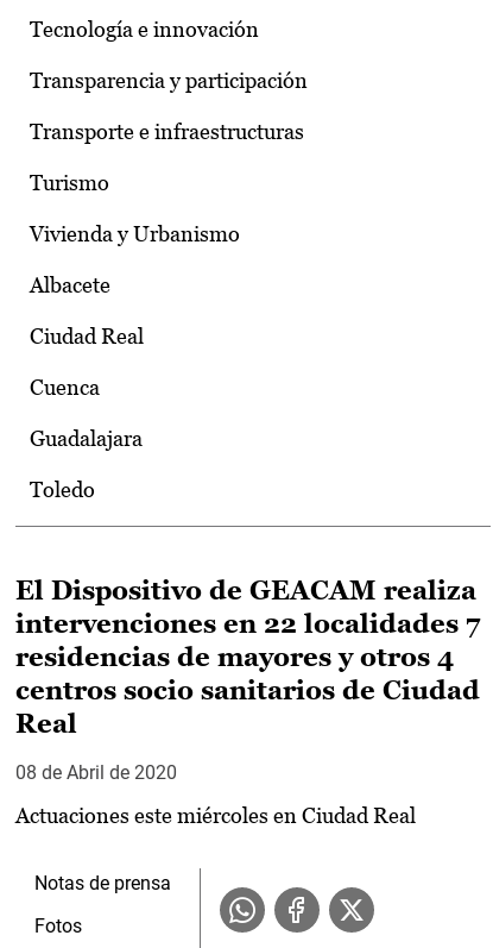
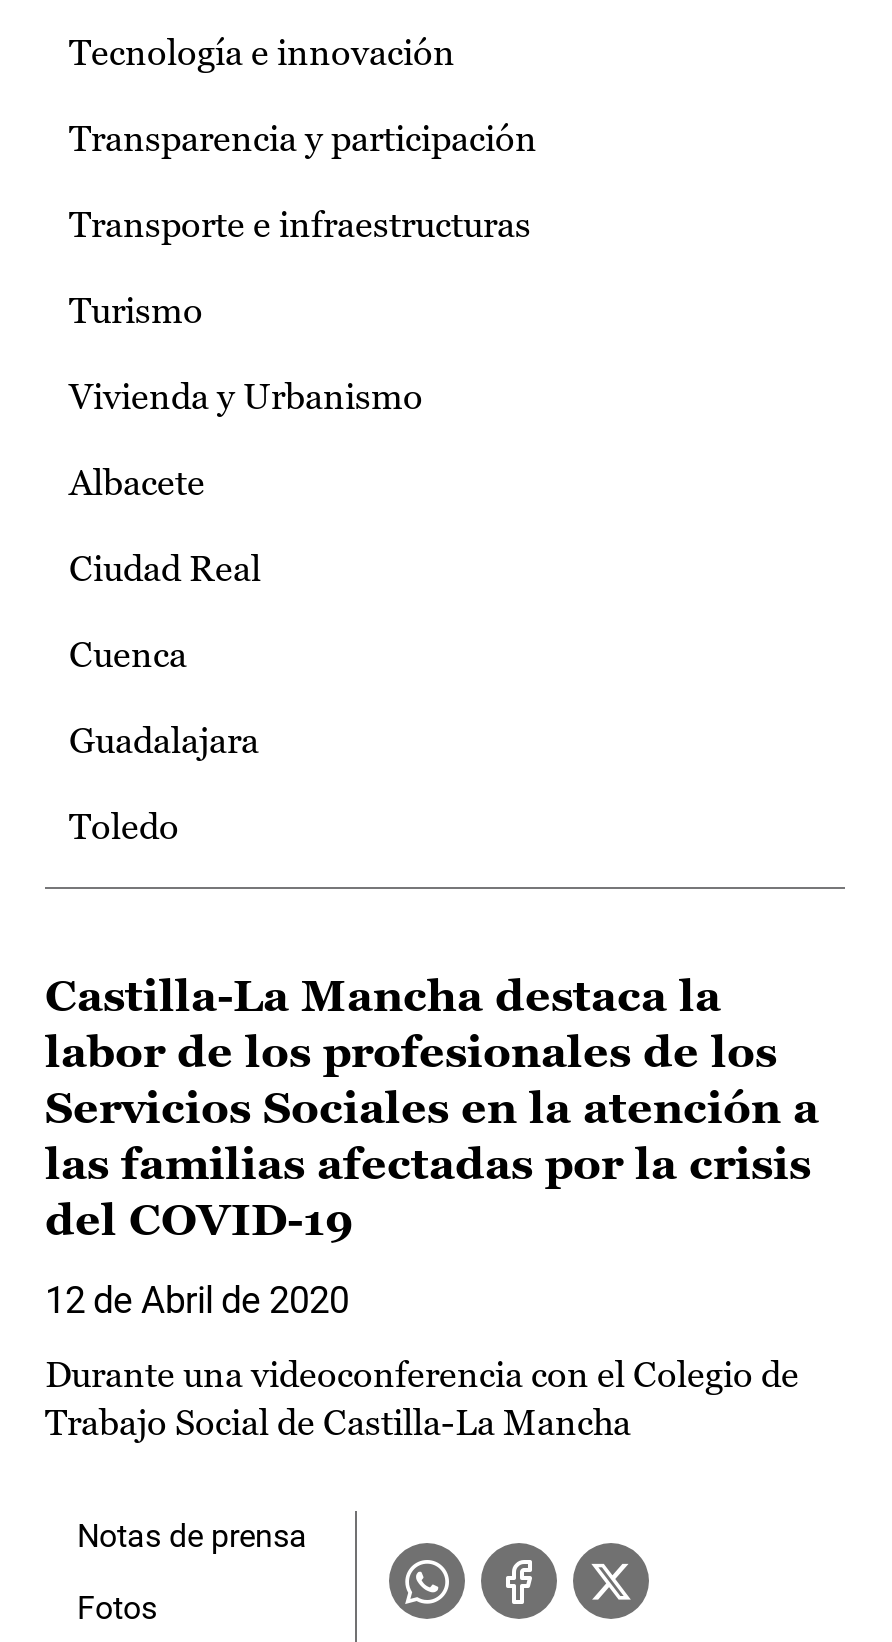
[15,576,480,739] El Dispositivo de GEACAM realiza | intervenciones en 22 localidades 7 | residencias de mayores y otros 4 | centros socio sanitarios de Ciudad | Real -> [45,971,819,1245] Castilla-La Mancha destaca la | labor de los profesionales de los | Servicios Sociales en la atención a | las familias afectadas por la crisis | del COVID-19
[15,761,177,784] 08 de Abril de 2020 -> [45,1279,349,1321] 12 de Abril de 2020
[15,803,416,828] Actuaciones este miércoles en Ciudad Real -> [45,1353,799,1443] Durante una videoconferencia con el Colegio de | Trabajo Social de Castilla-La Mancha

